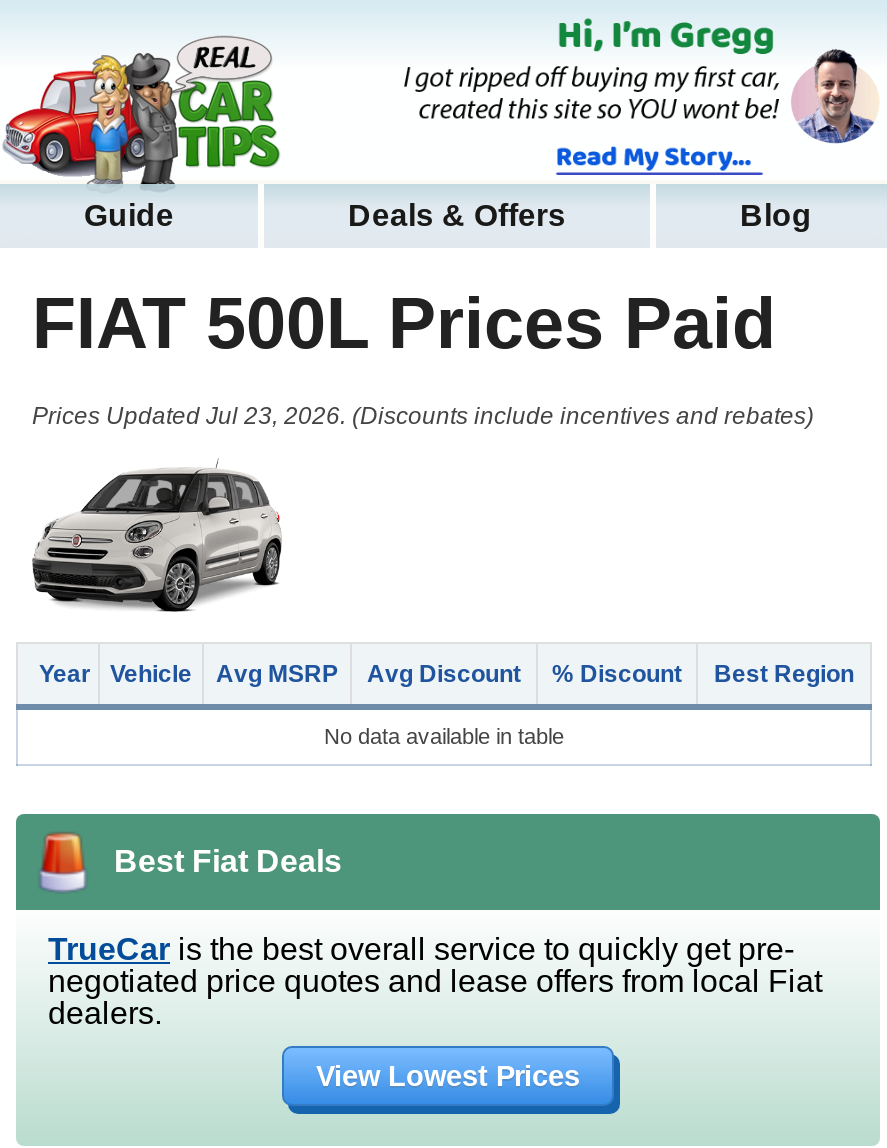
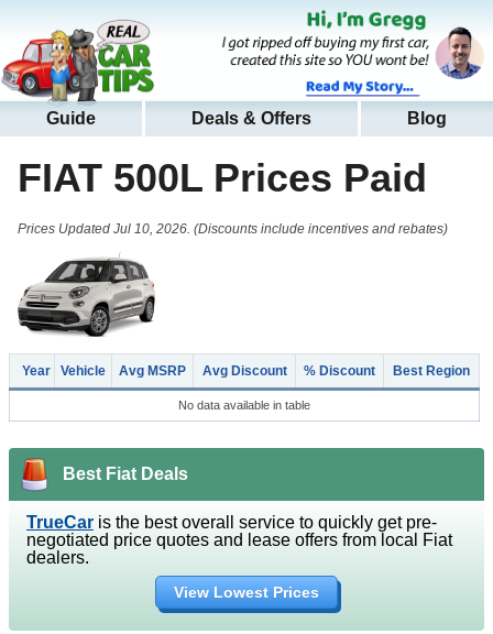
[32,403,814,431] Prices Updated Jul 23, 2026. (Discounts include incentives and rebates) -> [18,222,448,237] Prices Updated Jul 10, 2026. (Discounts include incentives and rebates)

